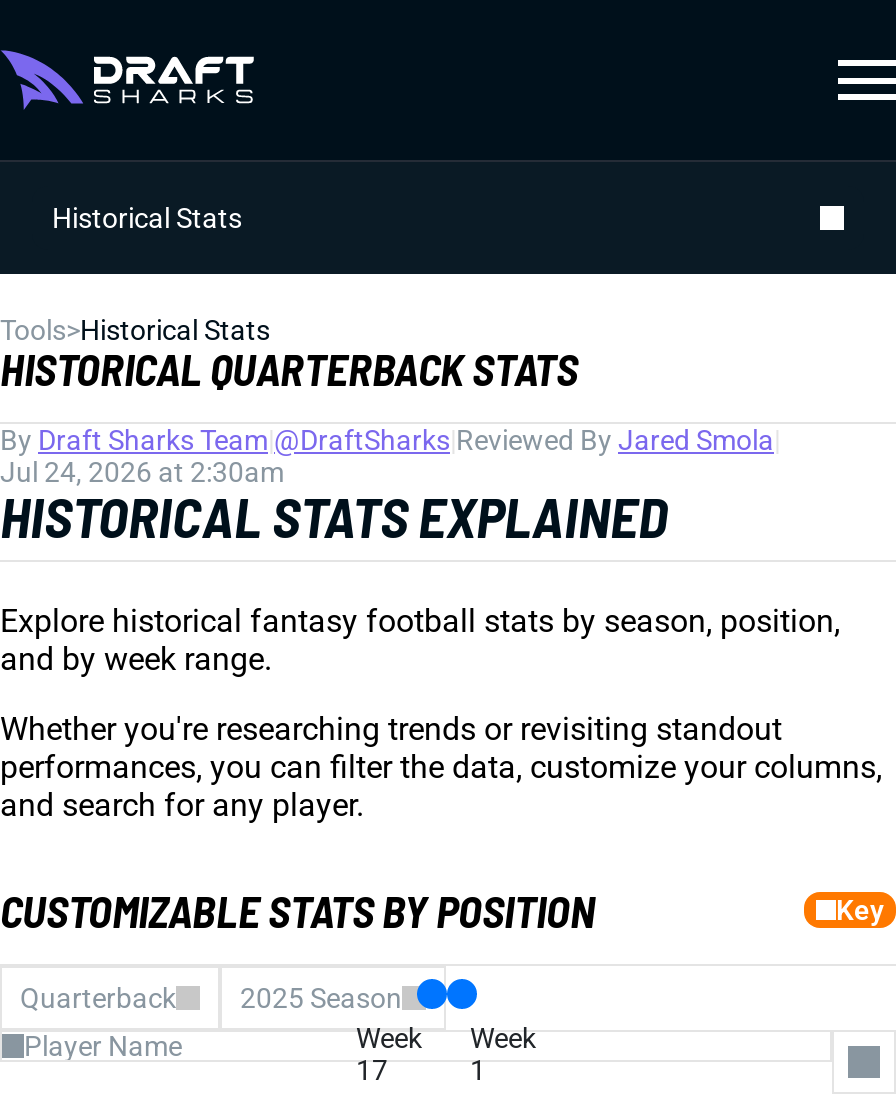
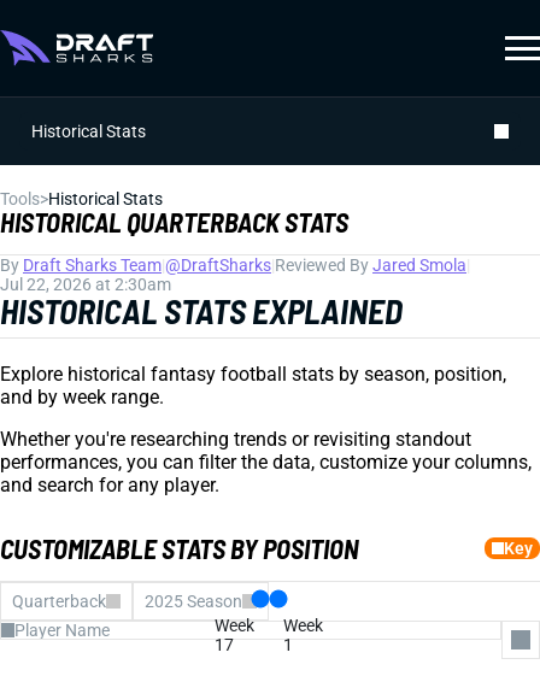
[0,456,284,488] Jul 24, 2026 at 2:30am -> [0,275,171,294] Jul 22, 2026 at 2:30am

